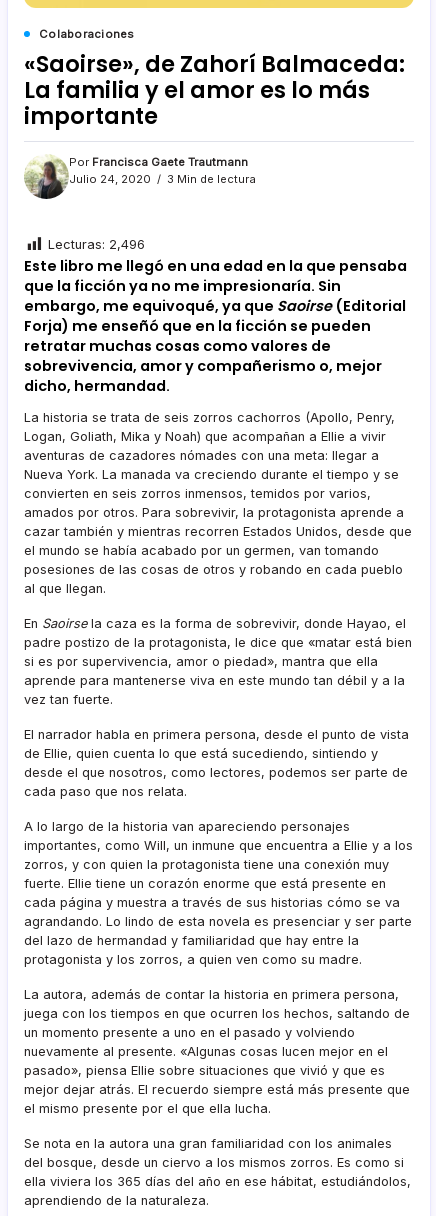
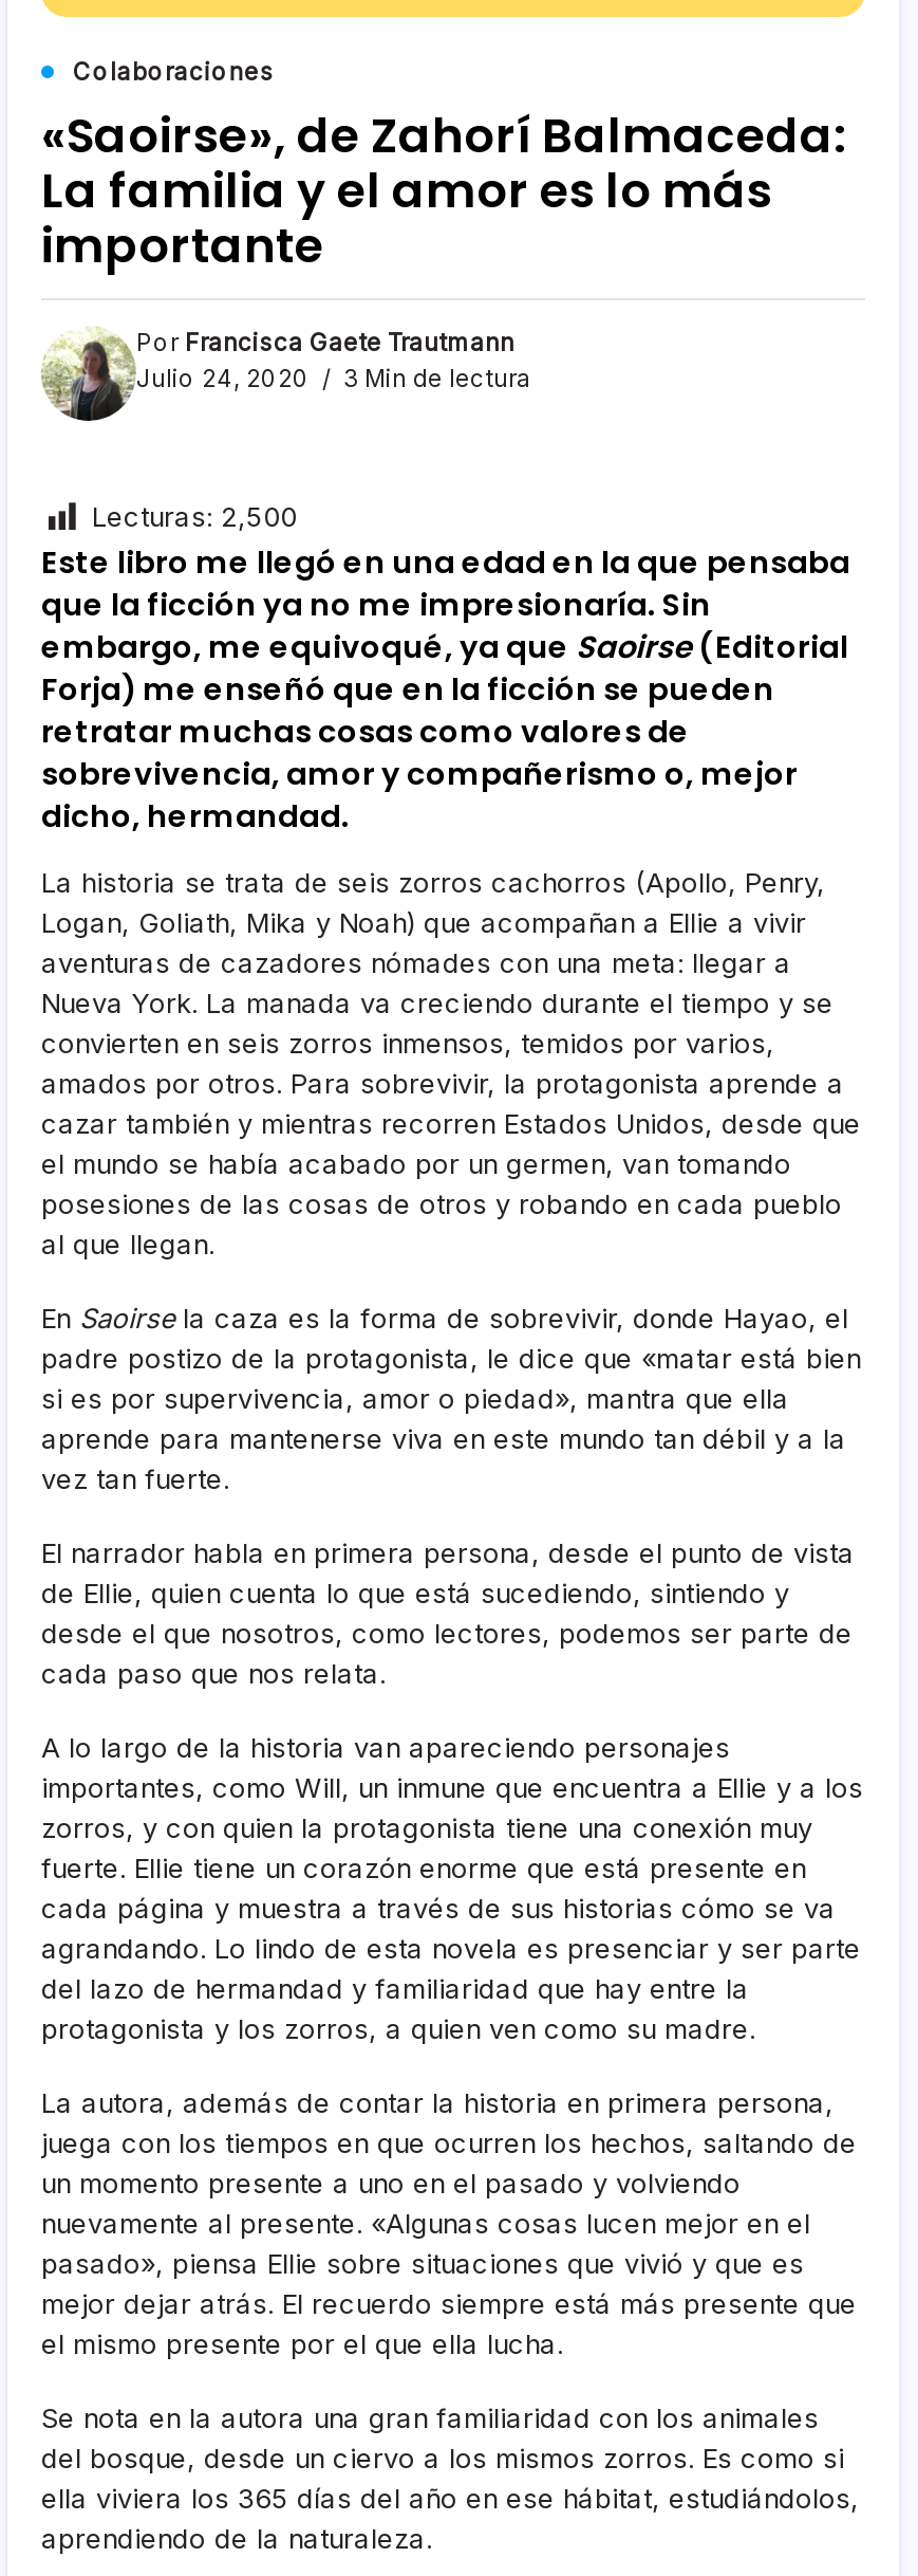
[48,237,145,252] Lecturas: 2,496 -> [92,502,297,534] Lecturas: 2,500

